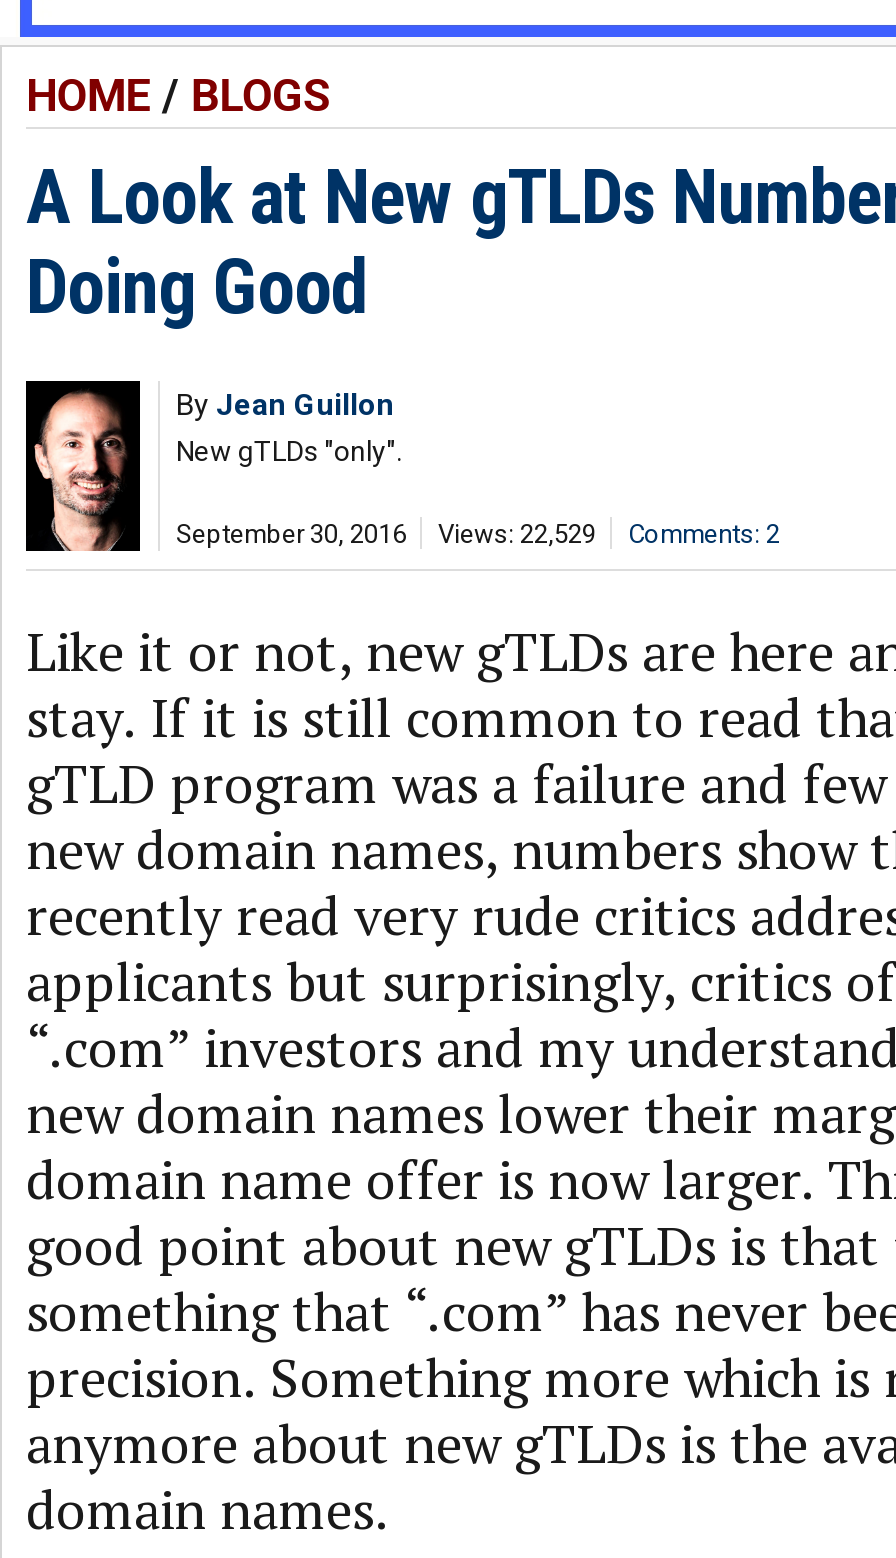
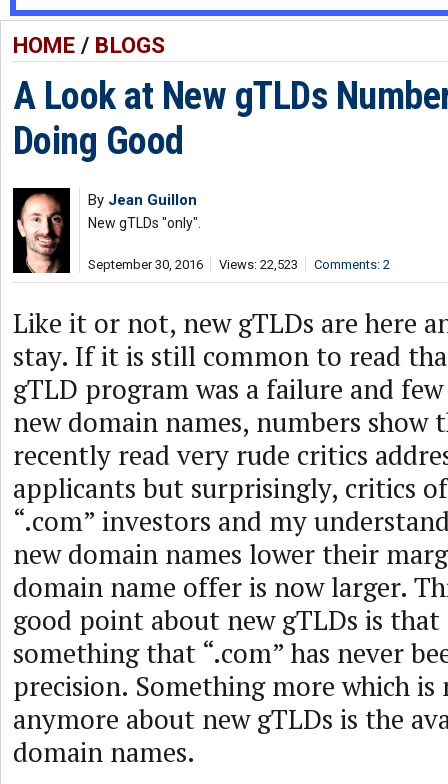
[176,519,780,549] September 30, 2016 Views: 22,529 Comments: 2 -> [88,257,390,272] September 30, 2016 Views: 22,523 Comments: 2

